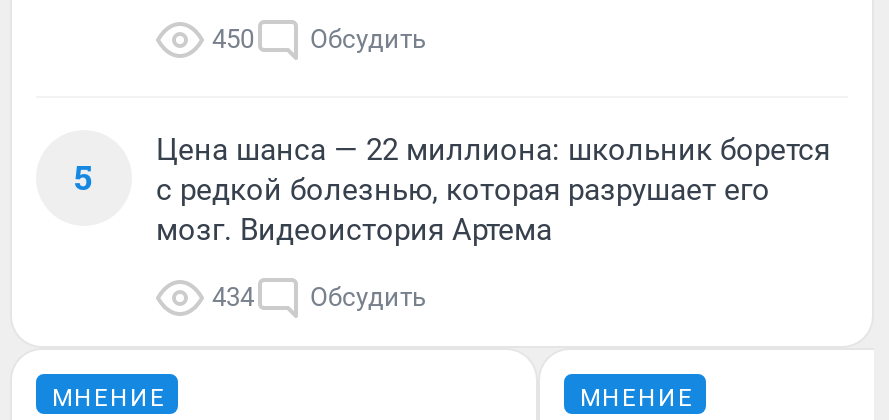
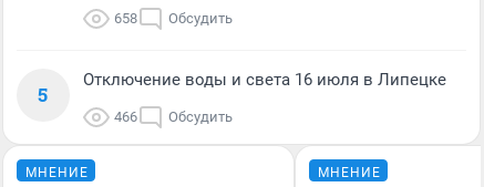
[212,23,426,53] 450 Обсудить -> [114,10,233,26] 658 Обсудить
[156,131,830,247] Цена шанса — 22 миллиона: школьник борется | с редкой болезнью, которая разрушает его | мозг. Видеоистория Артема -> [83,69,446,89] Отключение воды и света 16 июля в Липецке
[212,281,426,311] 434 Обсудить -> [114,108,233,125] 466 Обсудить

